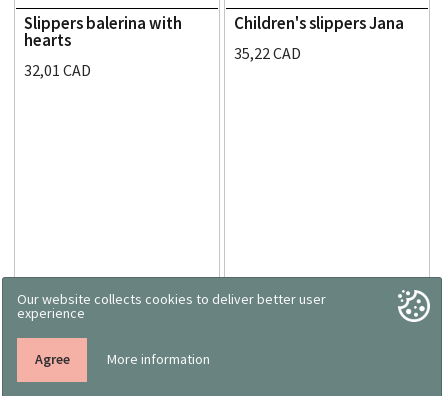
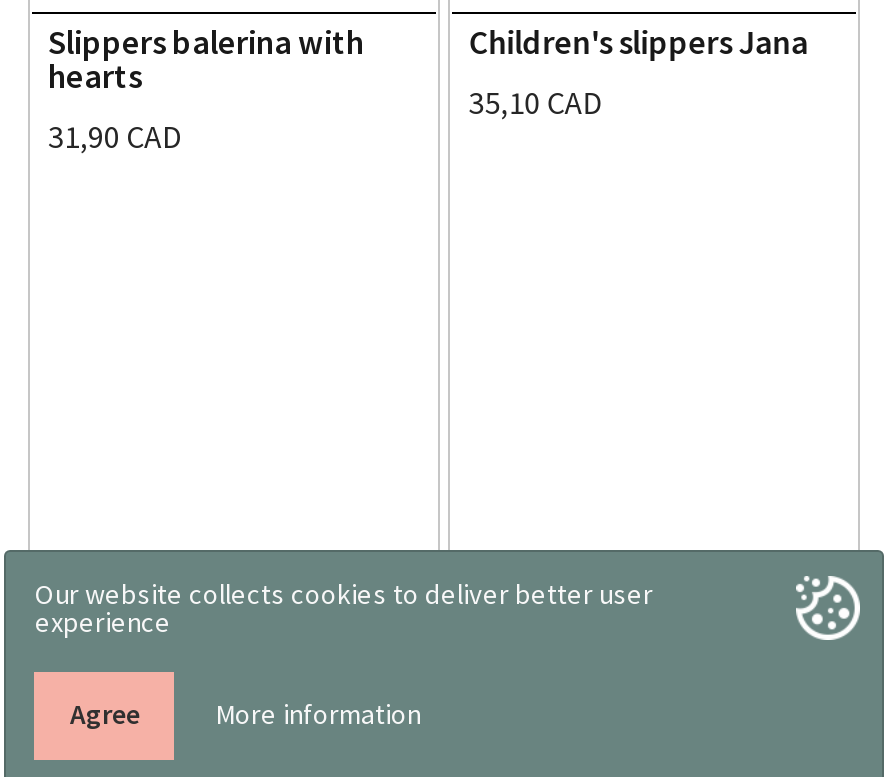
[234,43,301,63] 35,22 CAD -> [468,82,602,122] 35,10 CAD
[24,60,91,80] 32,01 CAD -> [48,116,182,156] 31,90 CAD

